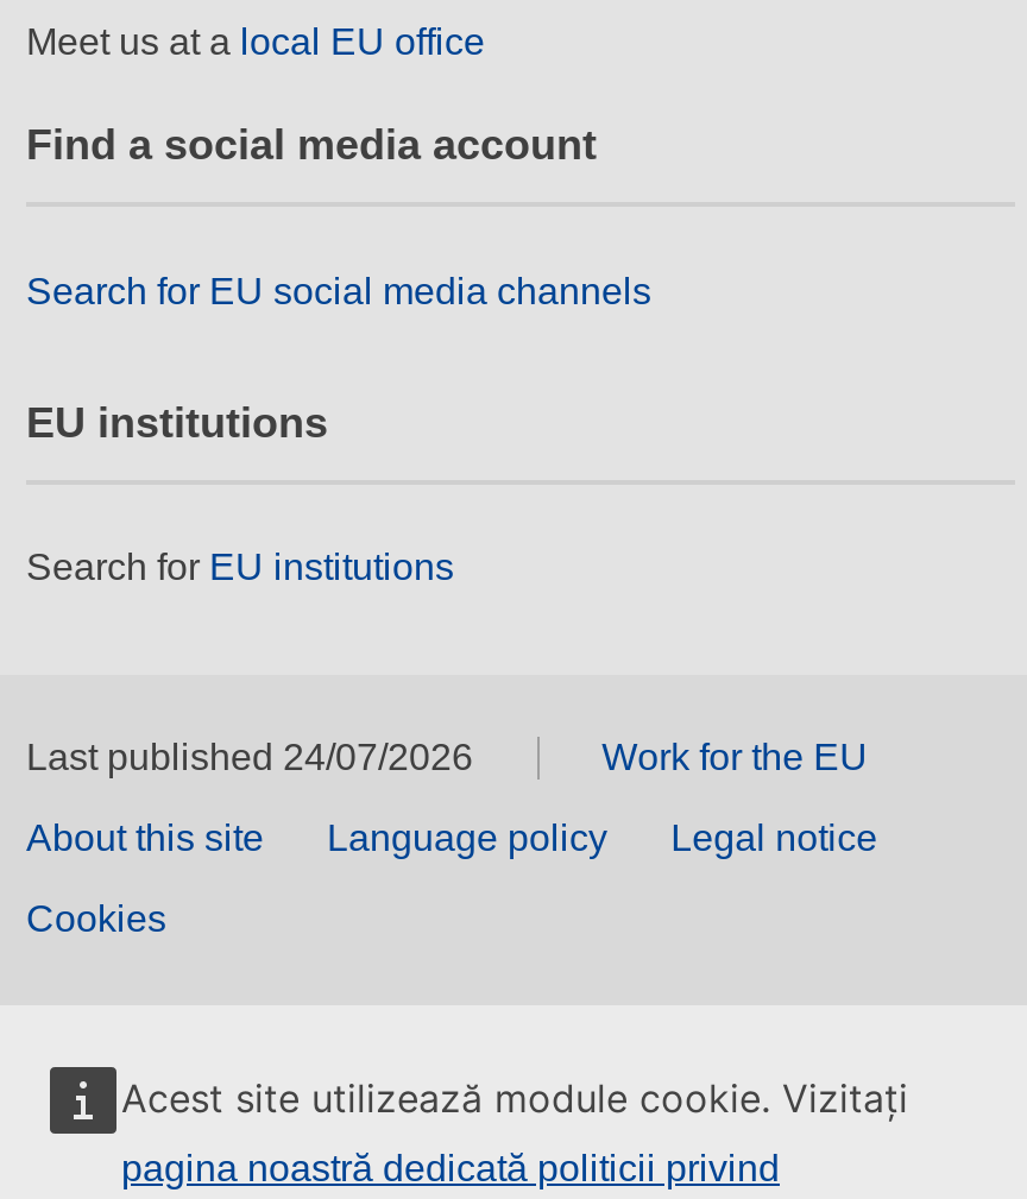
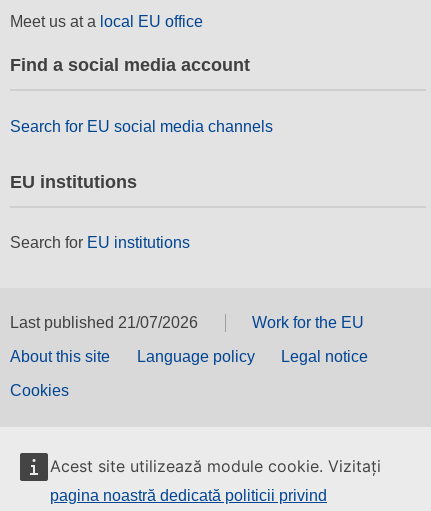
[26,738,473,778] Last published 24/07/2026 -> [10,314,198,331] Last published 21/07/2026

